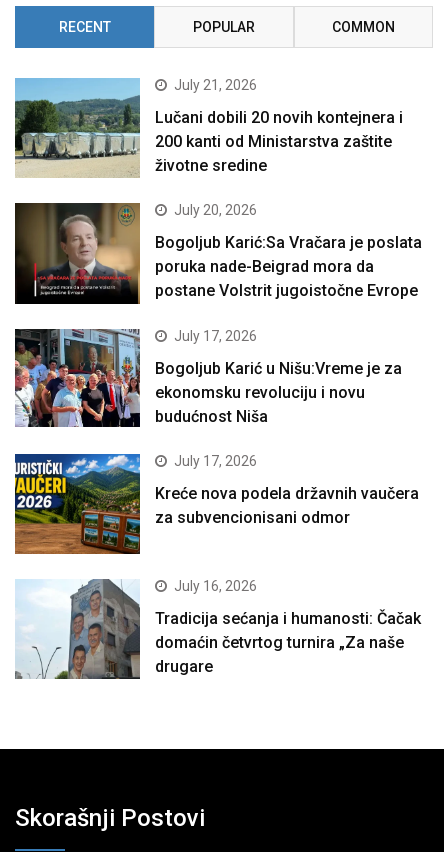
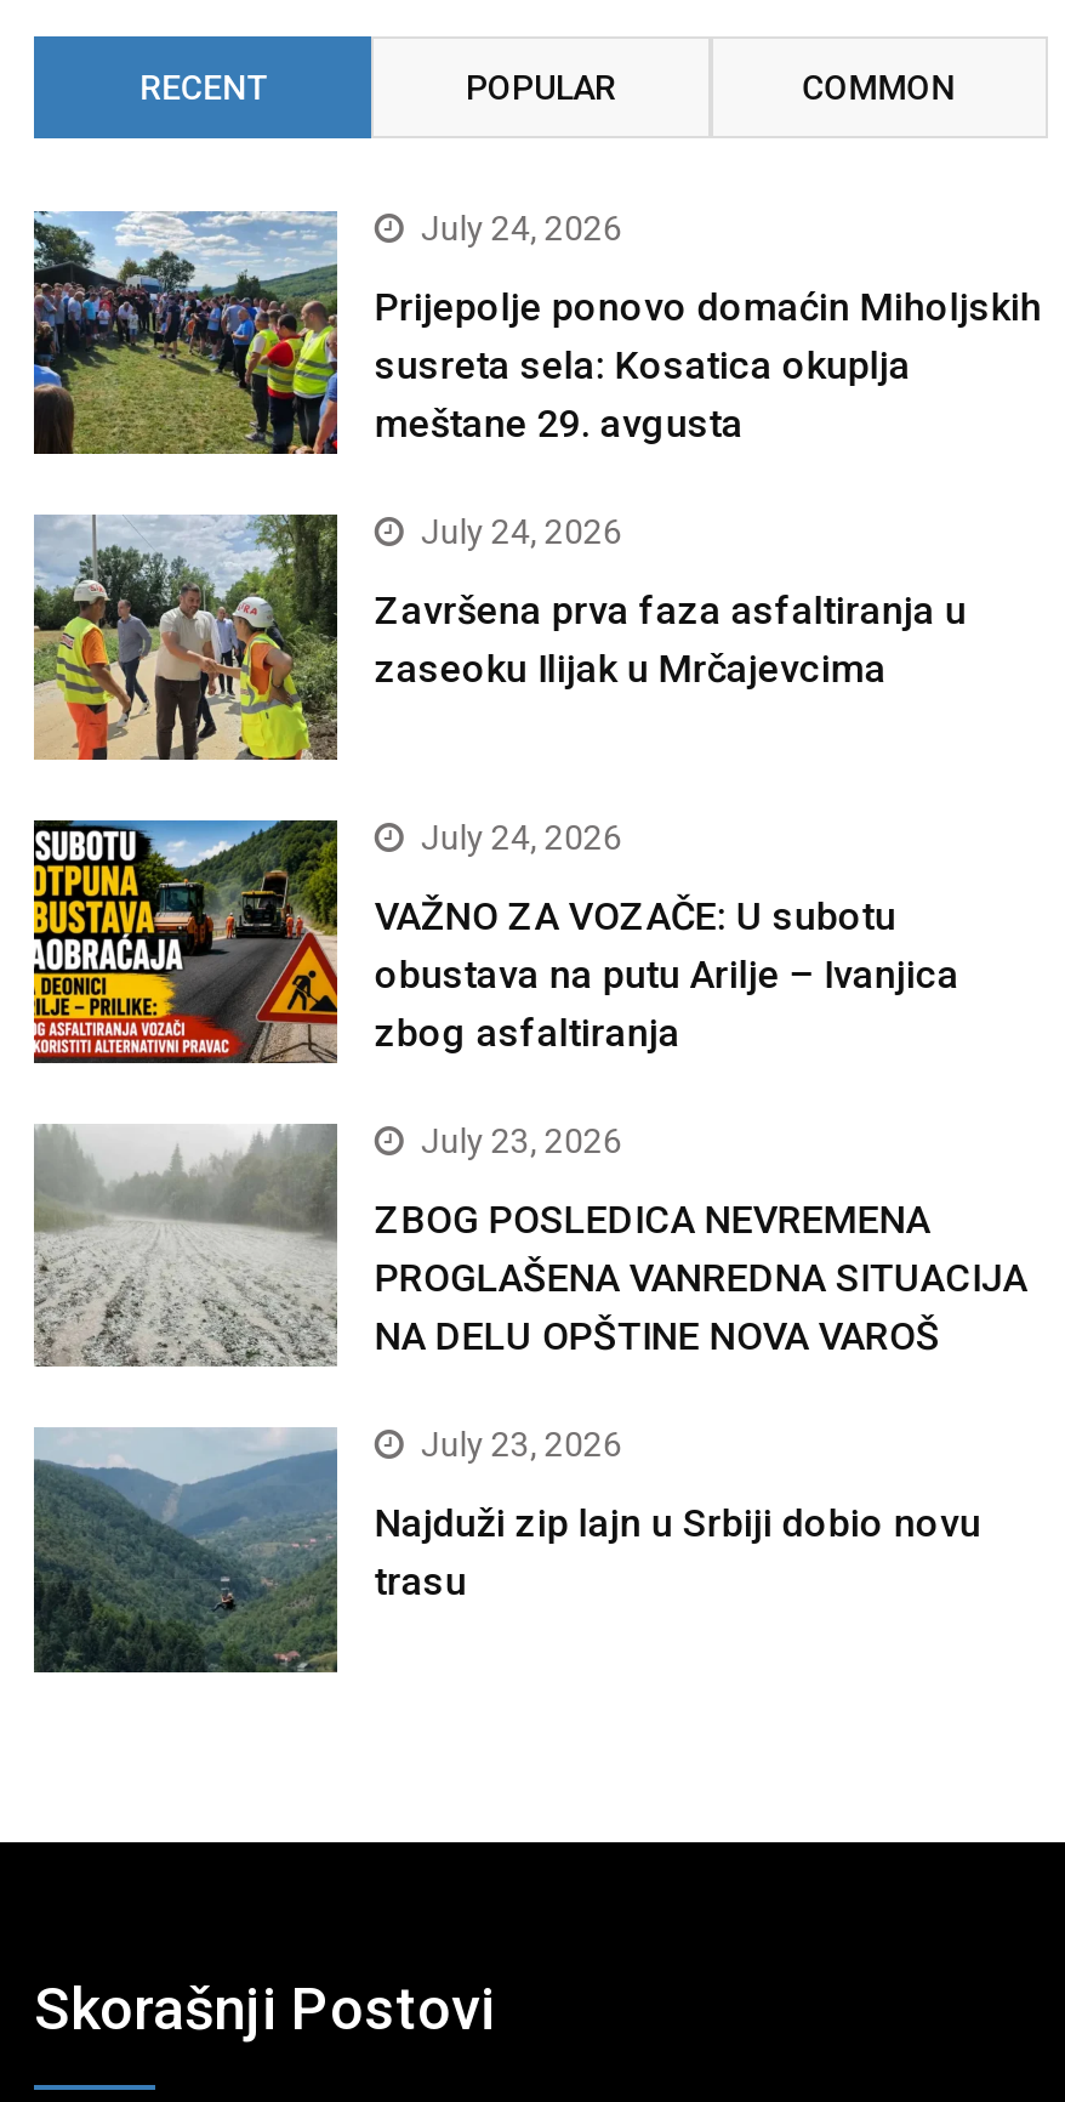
[14,78,403,178] [image] | Lučani dobili 20 novih kontejnera i | 200 kanti od Ministarstva zaštite | životne sredine -> [32,211,1042,456] [image] | Prijepolje ponovo domaćin Miholjskih | susreta sela: Kosatica okuplja | meštane 29. avgusta
[174,77,257,93] July 21, 2026 -> [421,209,622,248] July 24, 2026
[14,202,422,305] [image] | Bogoljub Karić:Sa Vračara je poslata | poruka nade-Beigrad mora da | postane Volstrit jugoistočne Evrope -> [32,512,967,762] [image] | Završena prva faza asfaltiranja u | zaseoku Ilijak u Mrčajevcima
[174,202,257,218] July 20, 2026 -> [421,513,622,552] July 24, 2026
[14,328,402,429] [image] | Bogoljub Karić u Nišu:Vreme je za | ekonomsku revoluciju i novu | budućnost Niša -> [32,818,959,1066] [image] | VAŽNO ZA VOZAČE: U subotu | obustava na putu Arilje – Ivanjica | zbog asfaltiranja
[174,328,257,344] July 17, 2026 -> [421,817,622,856] July 24, 2026
[14,453,419,555] [image] | Kreće nova podela državnih vaučera | za subvencionisani odmor -> [32,1121,1027,1367] [image] | ZBOG POSLEDICA NEVREMENA | PROGLAŠENA VANREDNA SITUACIJA | NA DELU OPŠTINE NOVA VAROŠ
[174,453,257,469] July 17, 2026 -> [421,1121,622,1160] July 23, 2026
[15,579,421,680] [image] | Tradicija sećanja i humanosti: Čačak | domaćin četvrtog turnira „Za naše | drugare -> [32,1427,981,1675] [image] | Najduži zip lajn u Srbiji dobio novu | trasu
[174,578,257,594] July 16, 2026 -> [421,1425,622,1464] July 23, 2026

